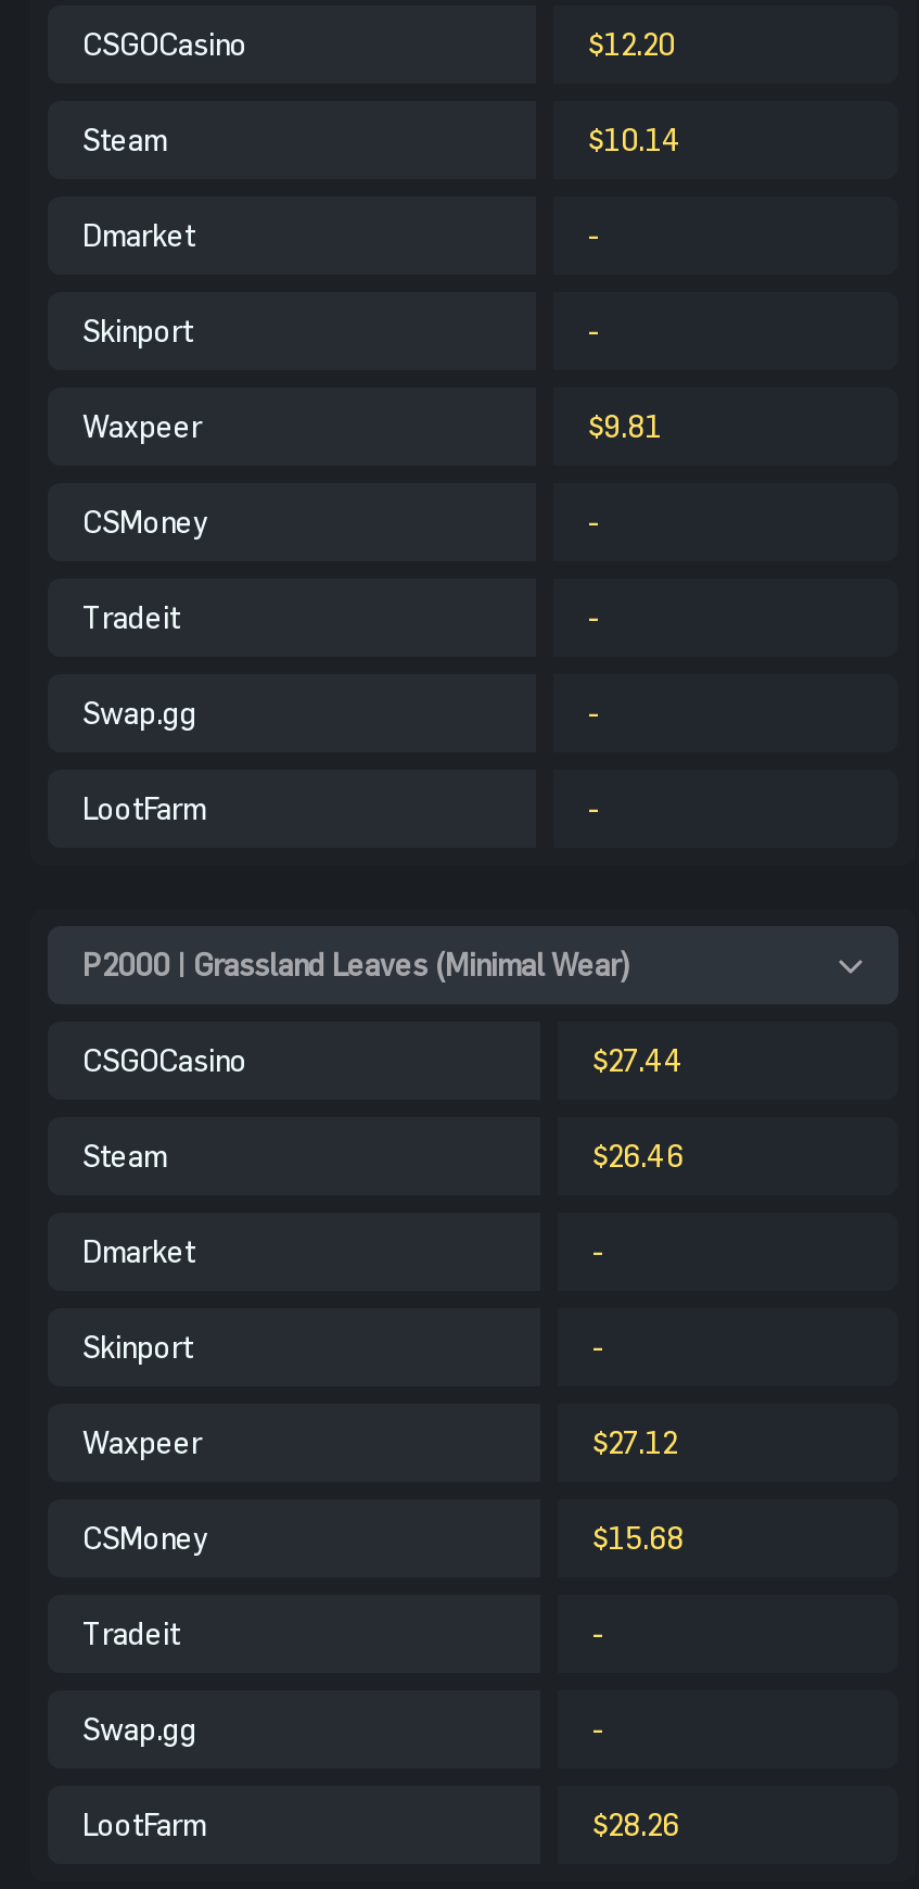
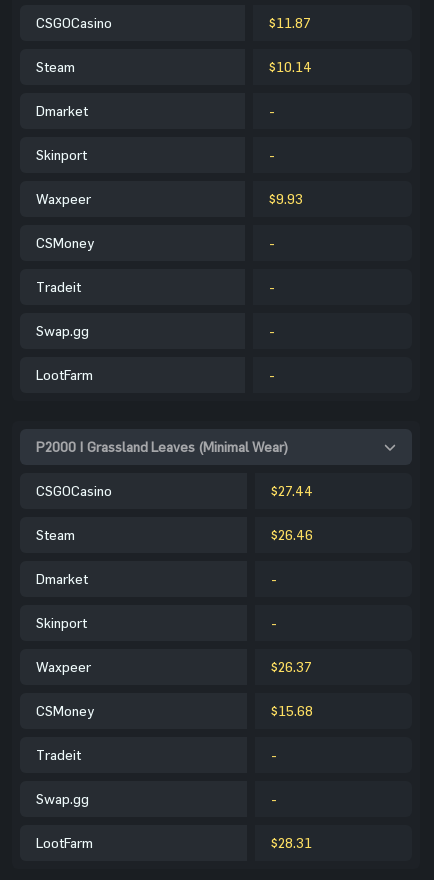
[588,25,675,61] $12.20 -> [269,14,311,31] $11.87
[588,407,662,444] $9.81 -> [269,190,303,207] $9.93
[592,1423,677,1460] $27.12 -> [271,658,312,675] $26.37
[592,1805,679,1842] $28.26 -> [271,834,312,851] $28.31

